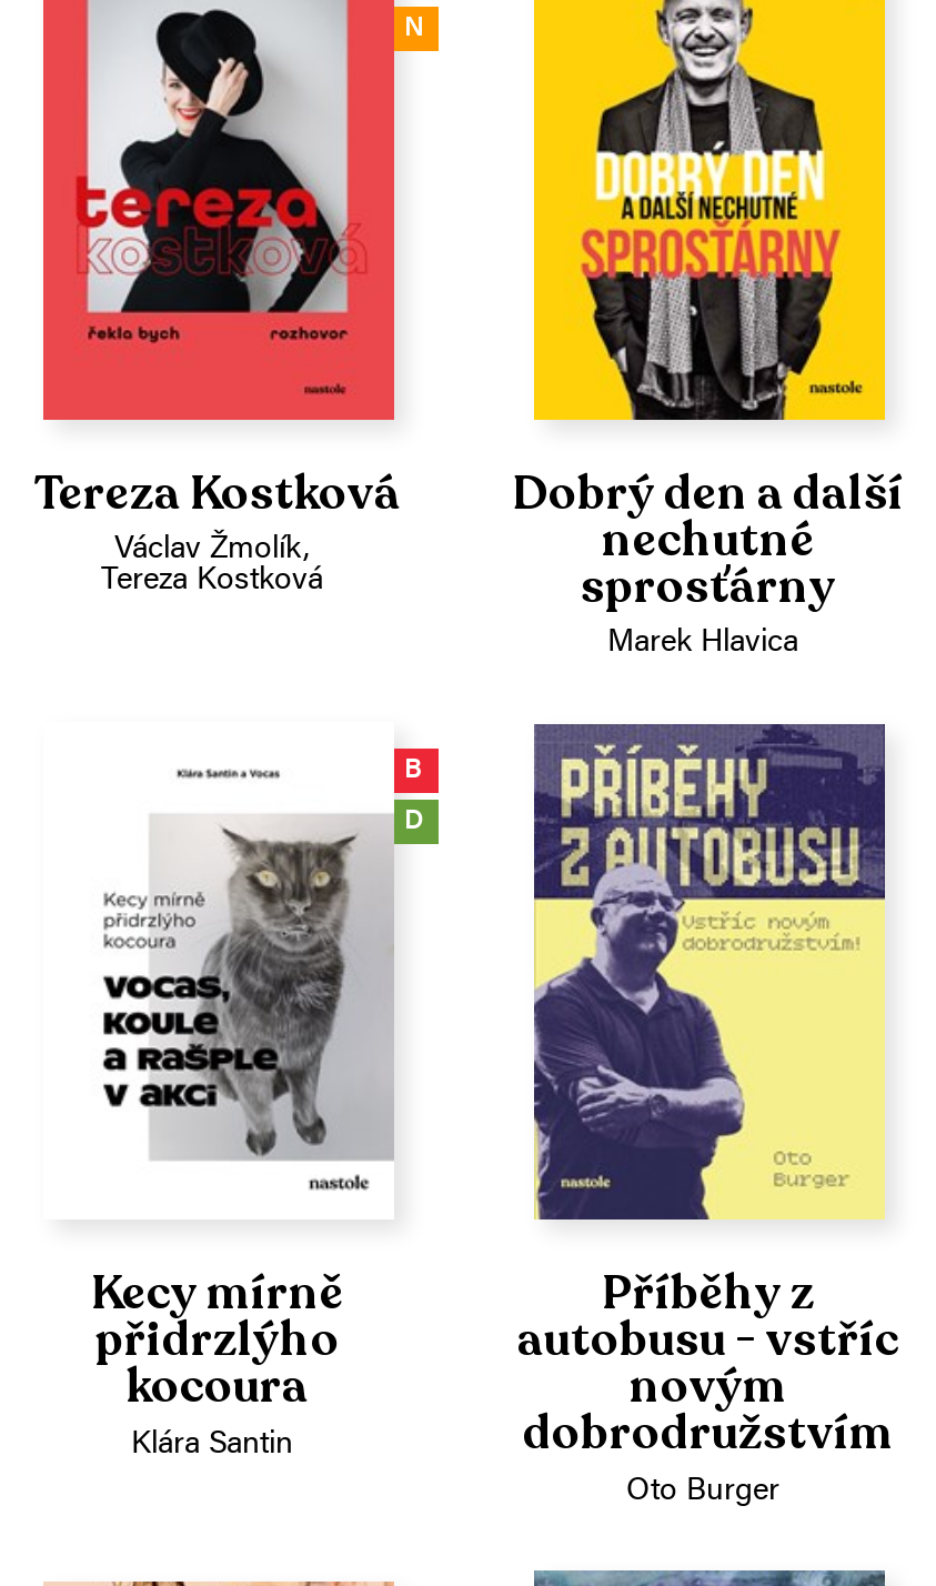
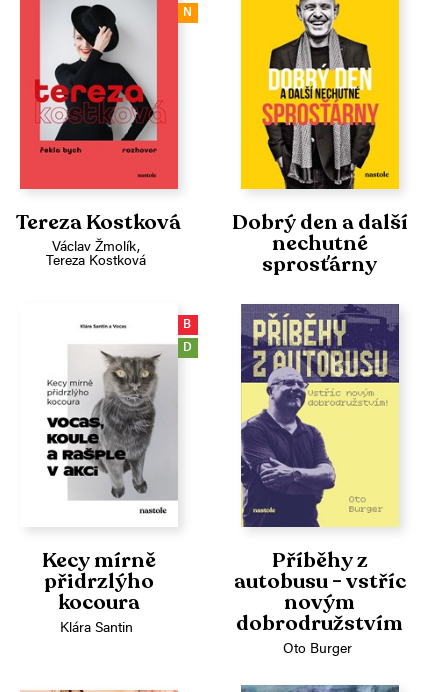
[607,629,798,660] Marek Hlavica -> none

